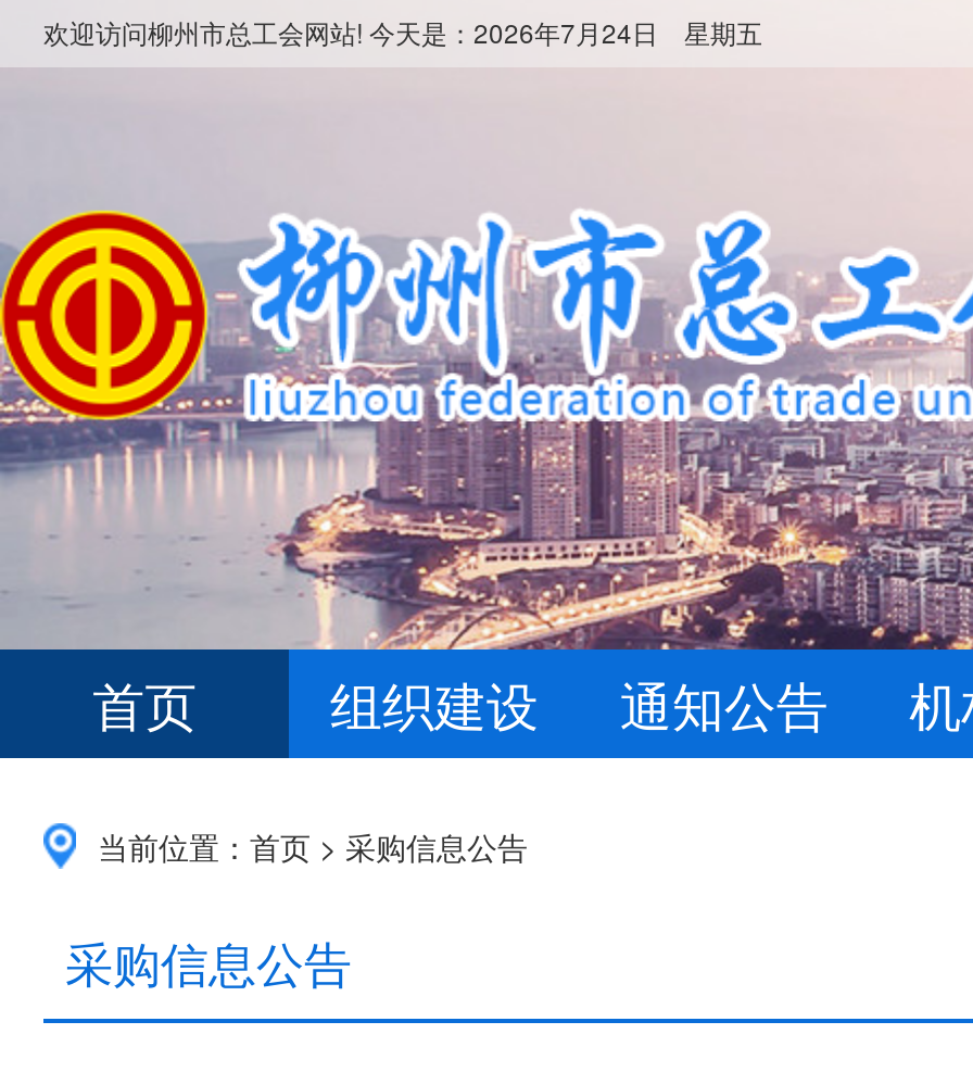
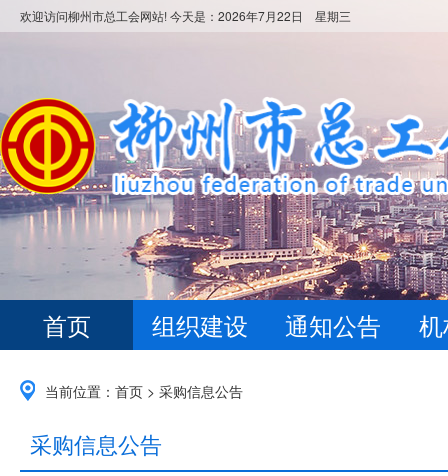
[43,13,788,50] 欢迎访问柳州市总工会网站! 今天是：2026年7月24日 星期五 -> [20,7,363,24] 欢迎访问柳州市总工会网站! 今天是：2026年7月22日 星期三

